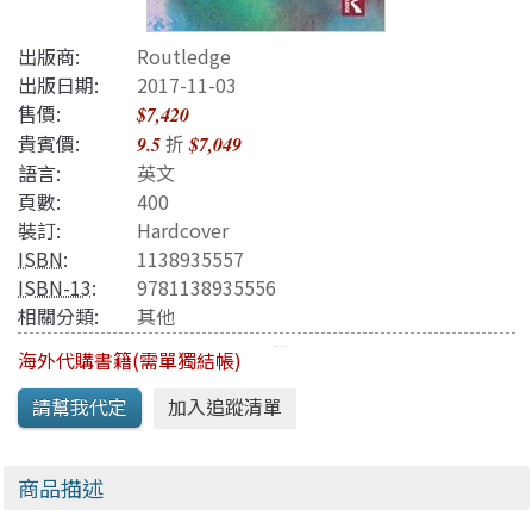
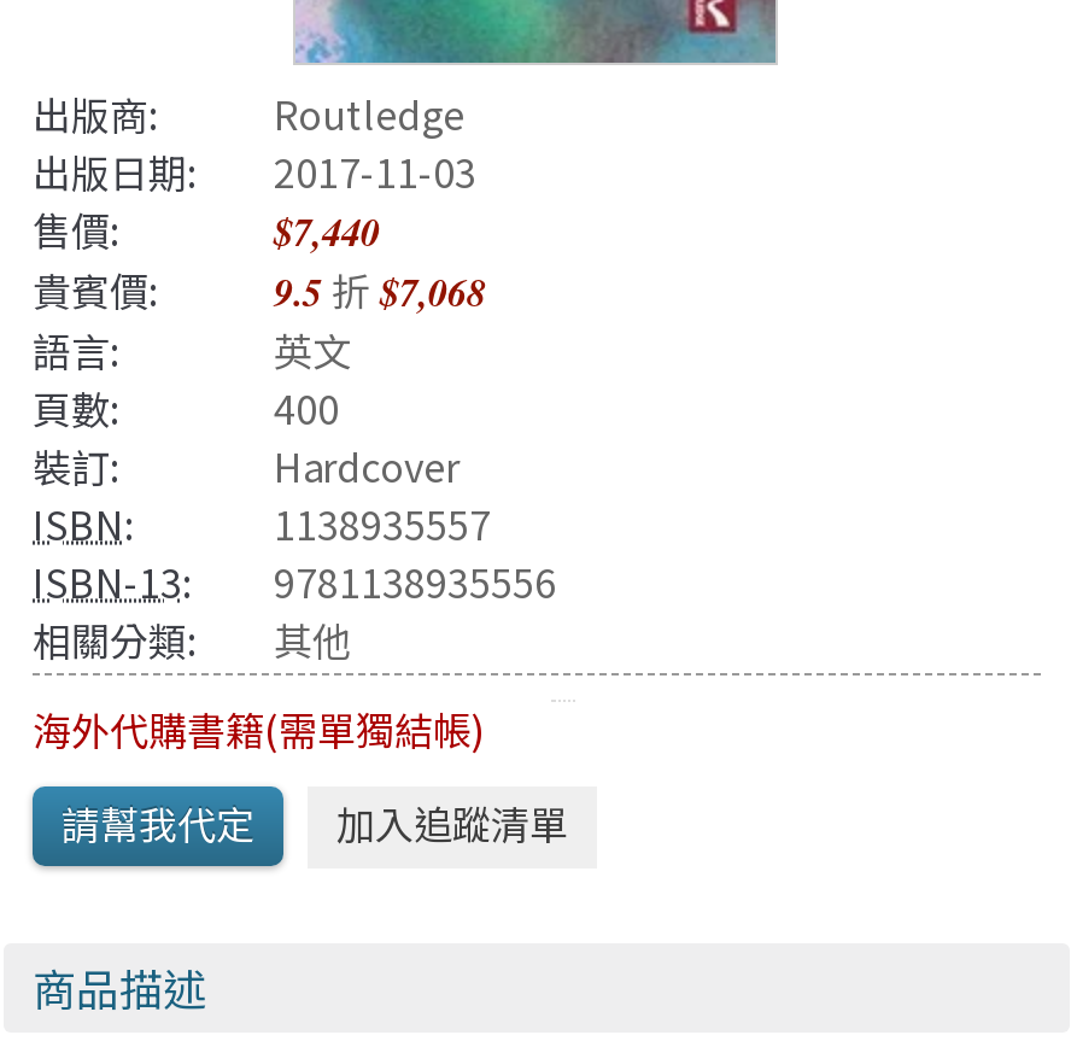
[137,101,189,128] $7,420 -> [274,205,380,258] $7,440
[18,129,242,157] 貴賓價: 9.5折$7,049 -> [33,261,486,318] 貴賓價: 9.5折$7,068

